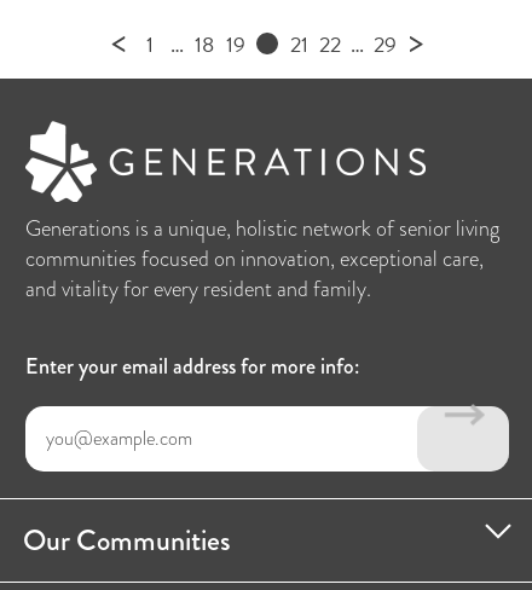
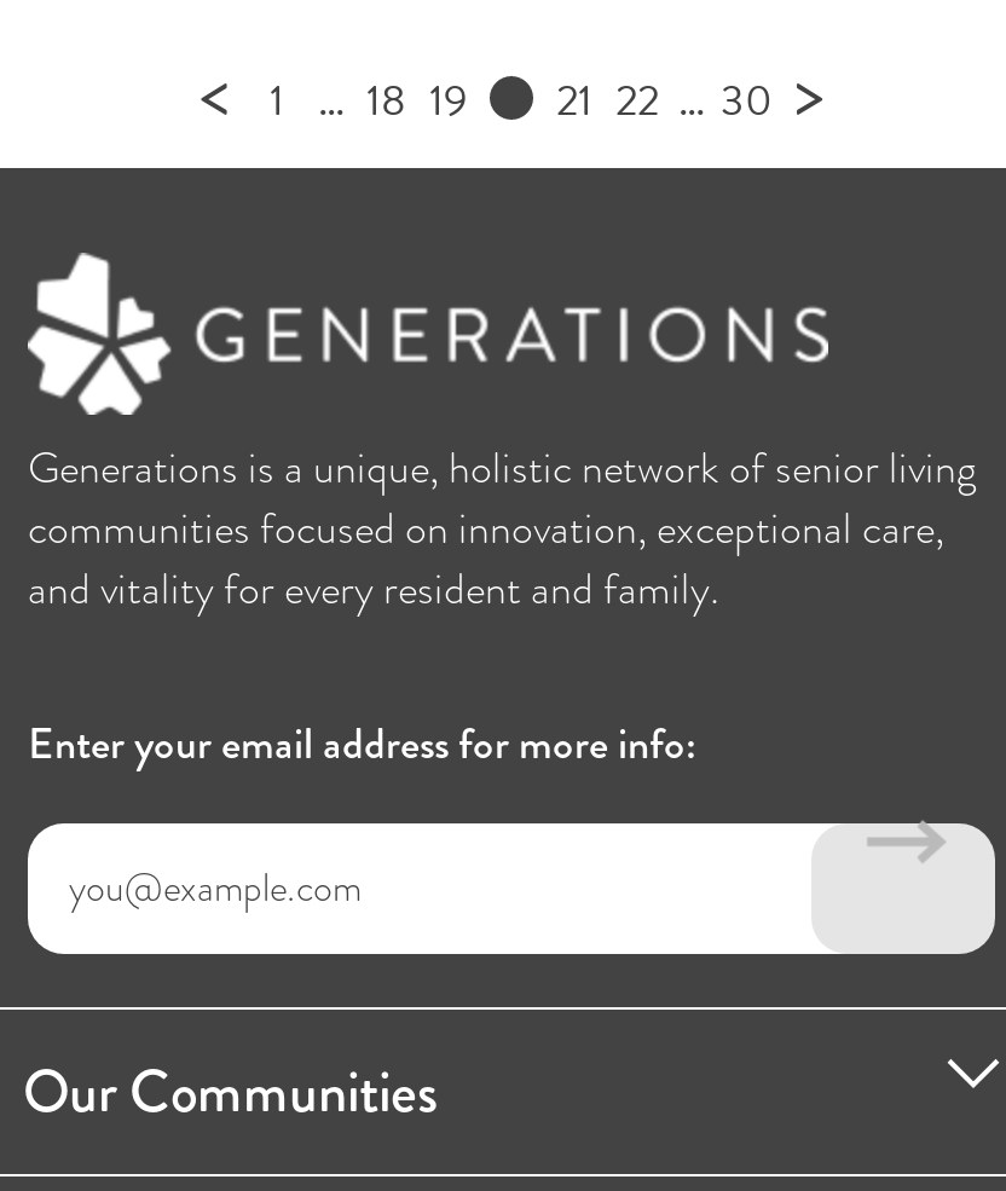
[290,15,423,65] 21 22 … 29 > -> [556,42,823,141] 21 22 … 30 >

